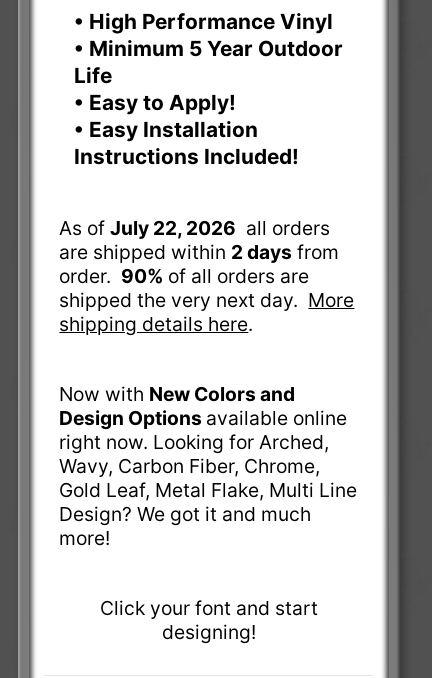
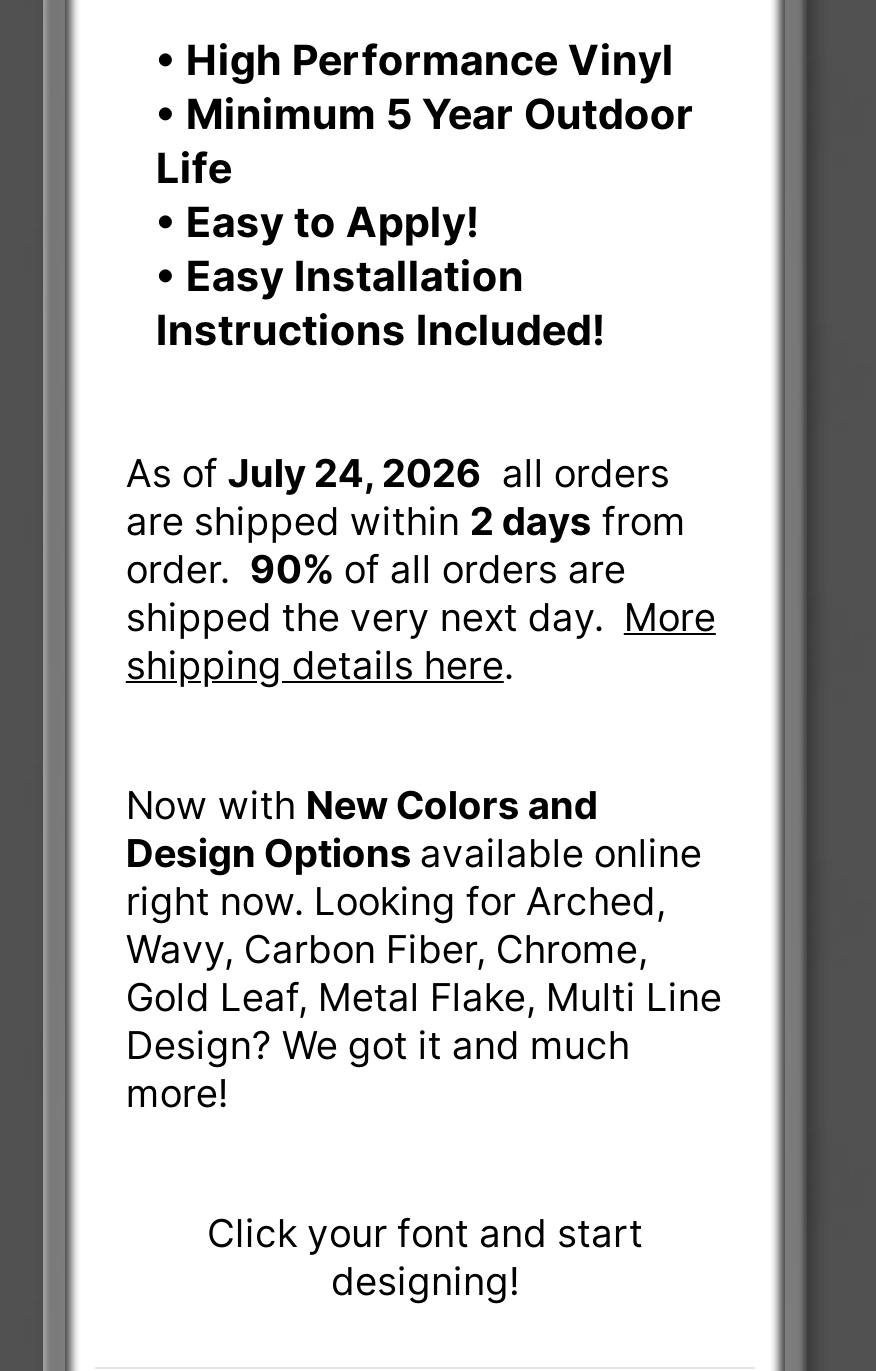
[59,216,330,240] As of July 22, 2026 all orders -> [126,449,670,497] As of July 24, 2026 all orders

